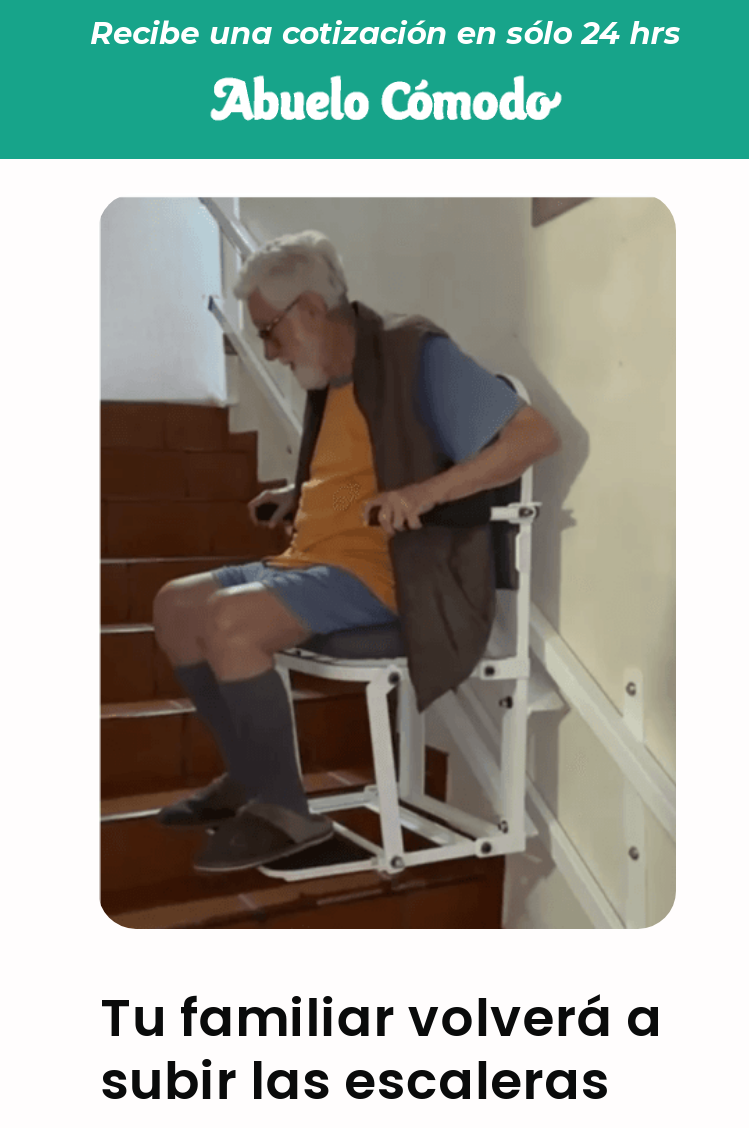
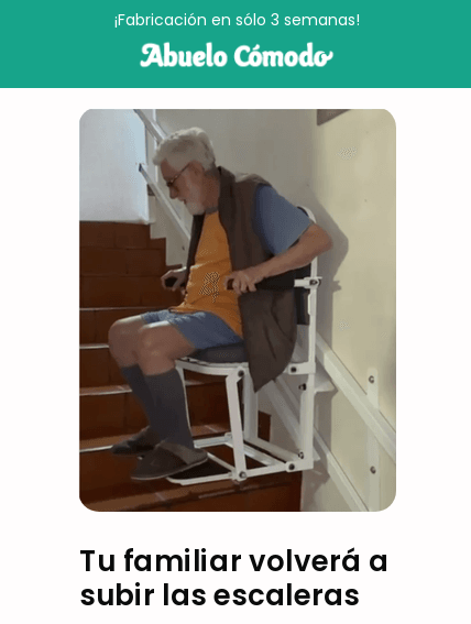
[90,15,681,51] Recibe una cotización en sólo 24 hrs -> [114,9,359,31] ¡Fabricación en sólo 3 semanas!

